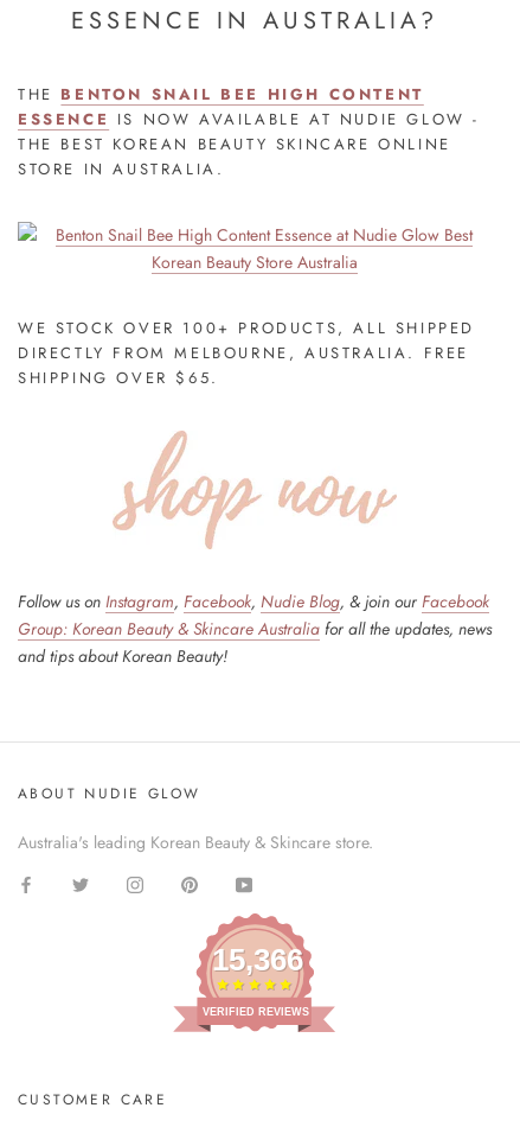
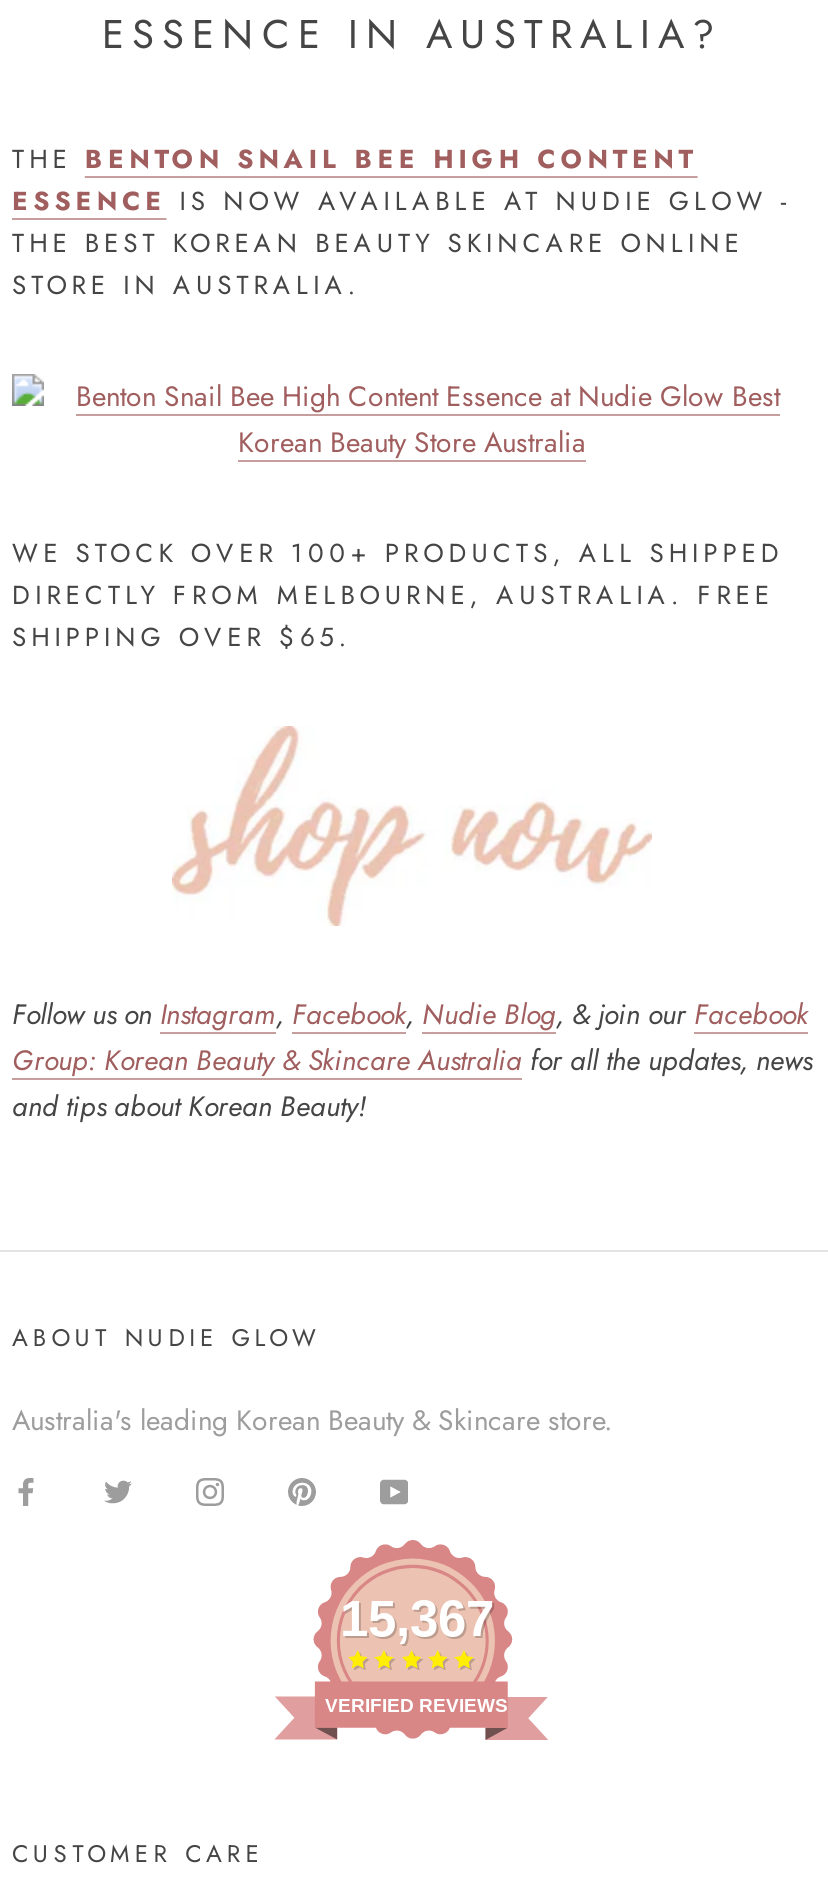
[212,944,303,977] 15,366 -> [340,1591,494,1648] 15,367

